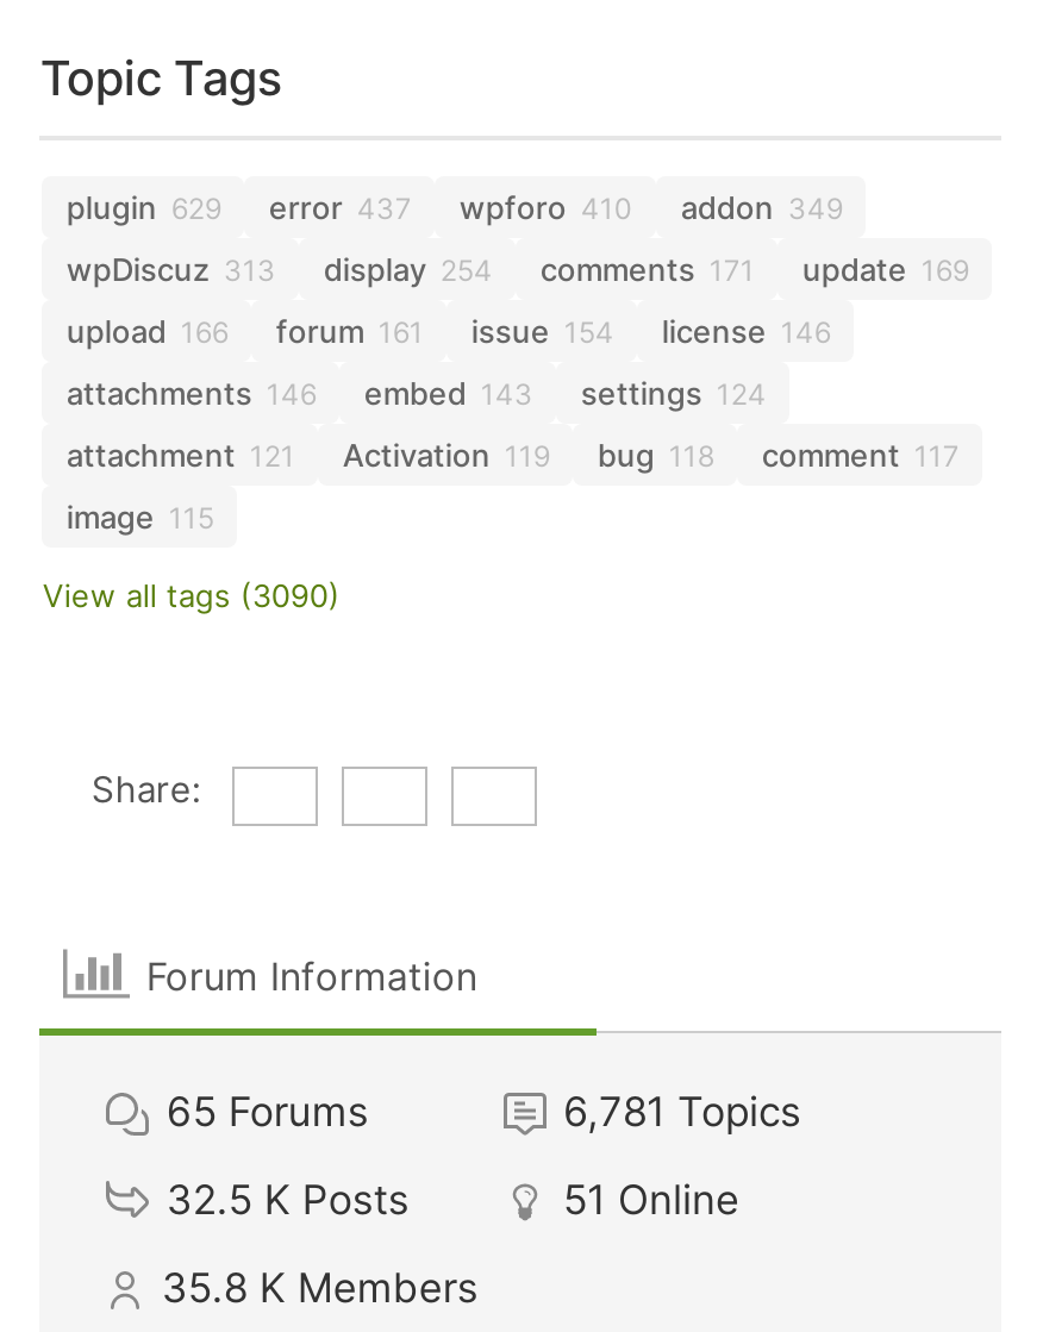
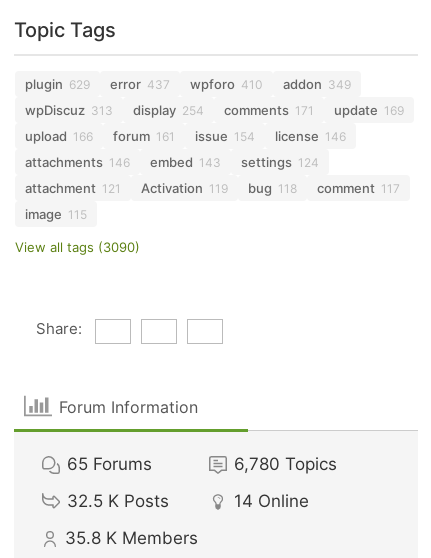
[563,1088,801,1136] 6,781 Topics -> [234,454,337,474] 6,780 Topics
[563,1176,739,1224] 51 Online -> [234,491,309,511] 14 Online

